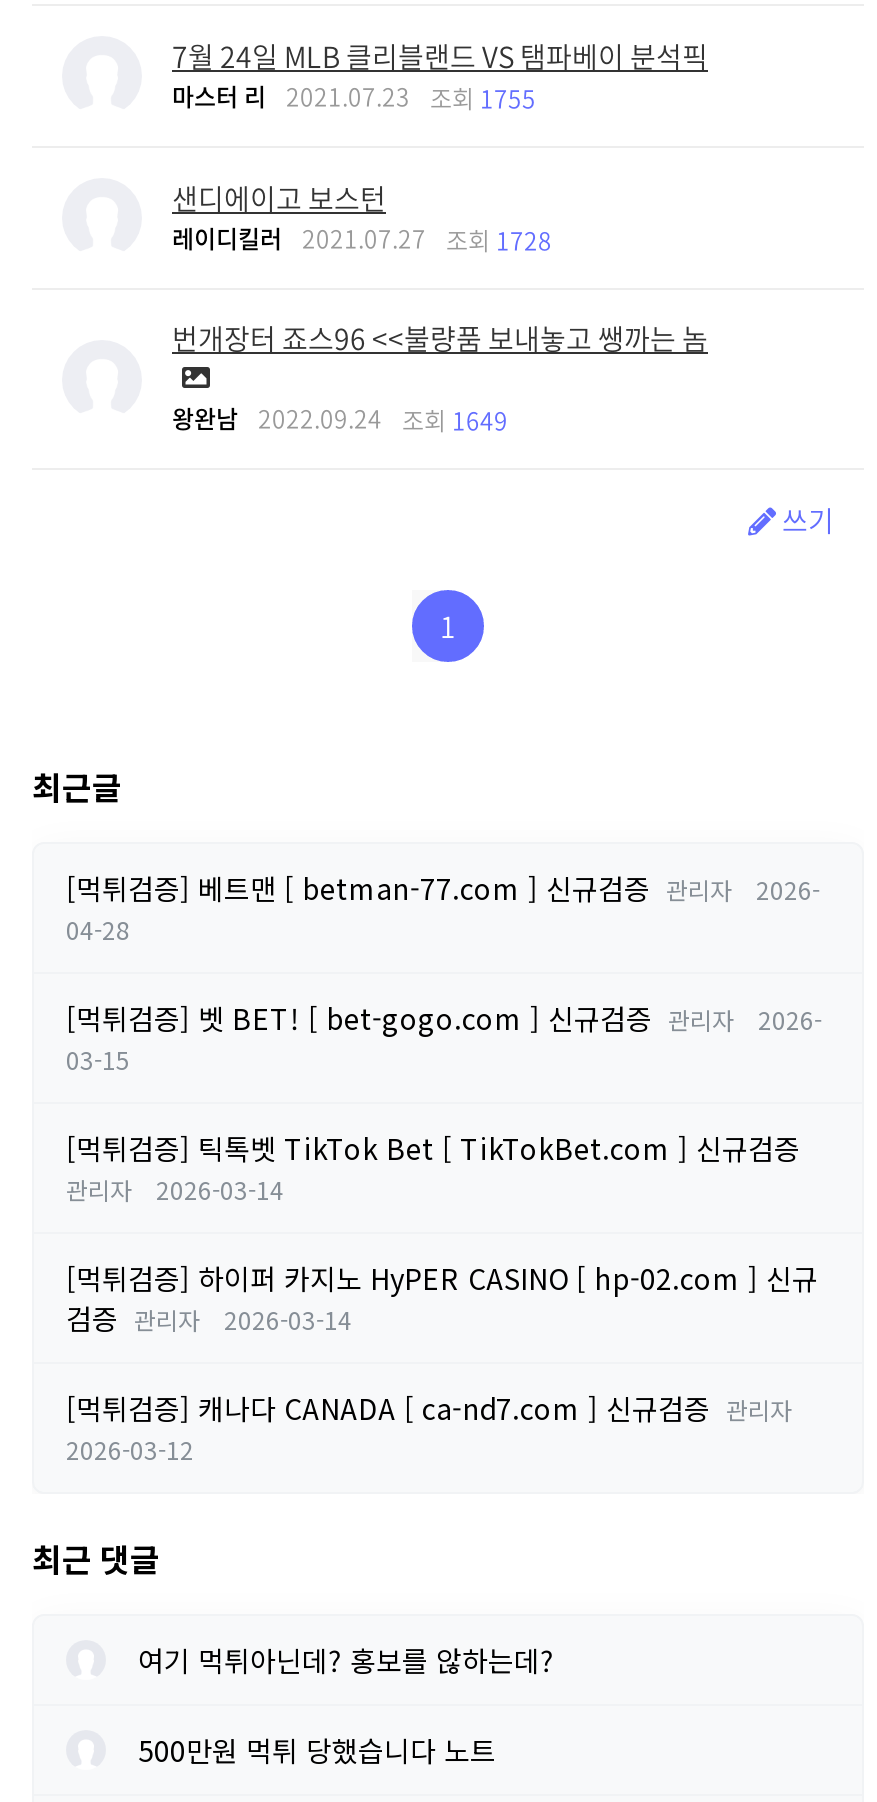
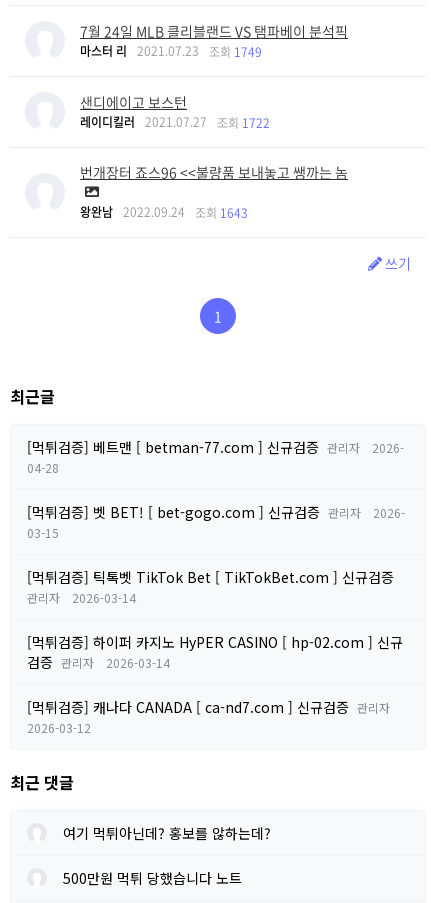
[172,77,536,115] 마스터 리 2021.07.23 조회 1755 -> [80,41,262,60] 마스터 리 2021.07.23 조회 1749
[172,219,552,257] 레이디킬러 2021.07.27 조회 1728 -> [80,112,270,131] 레이디킬러 2021.07.27 조회 1722
[172,400,508,438] 왕완남 2022.09.24 조회 1649 -> [80,203,248,222] 왕완남 2022.09.24 조회 1643

